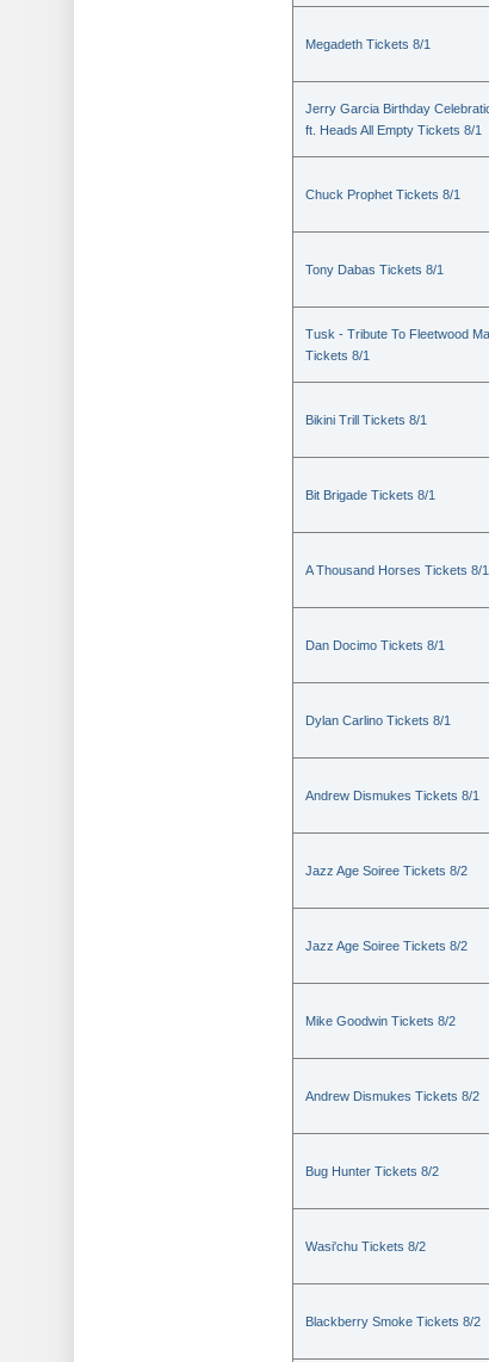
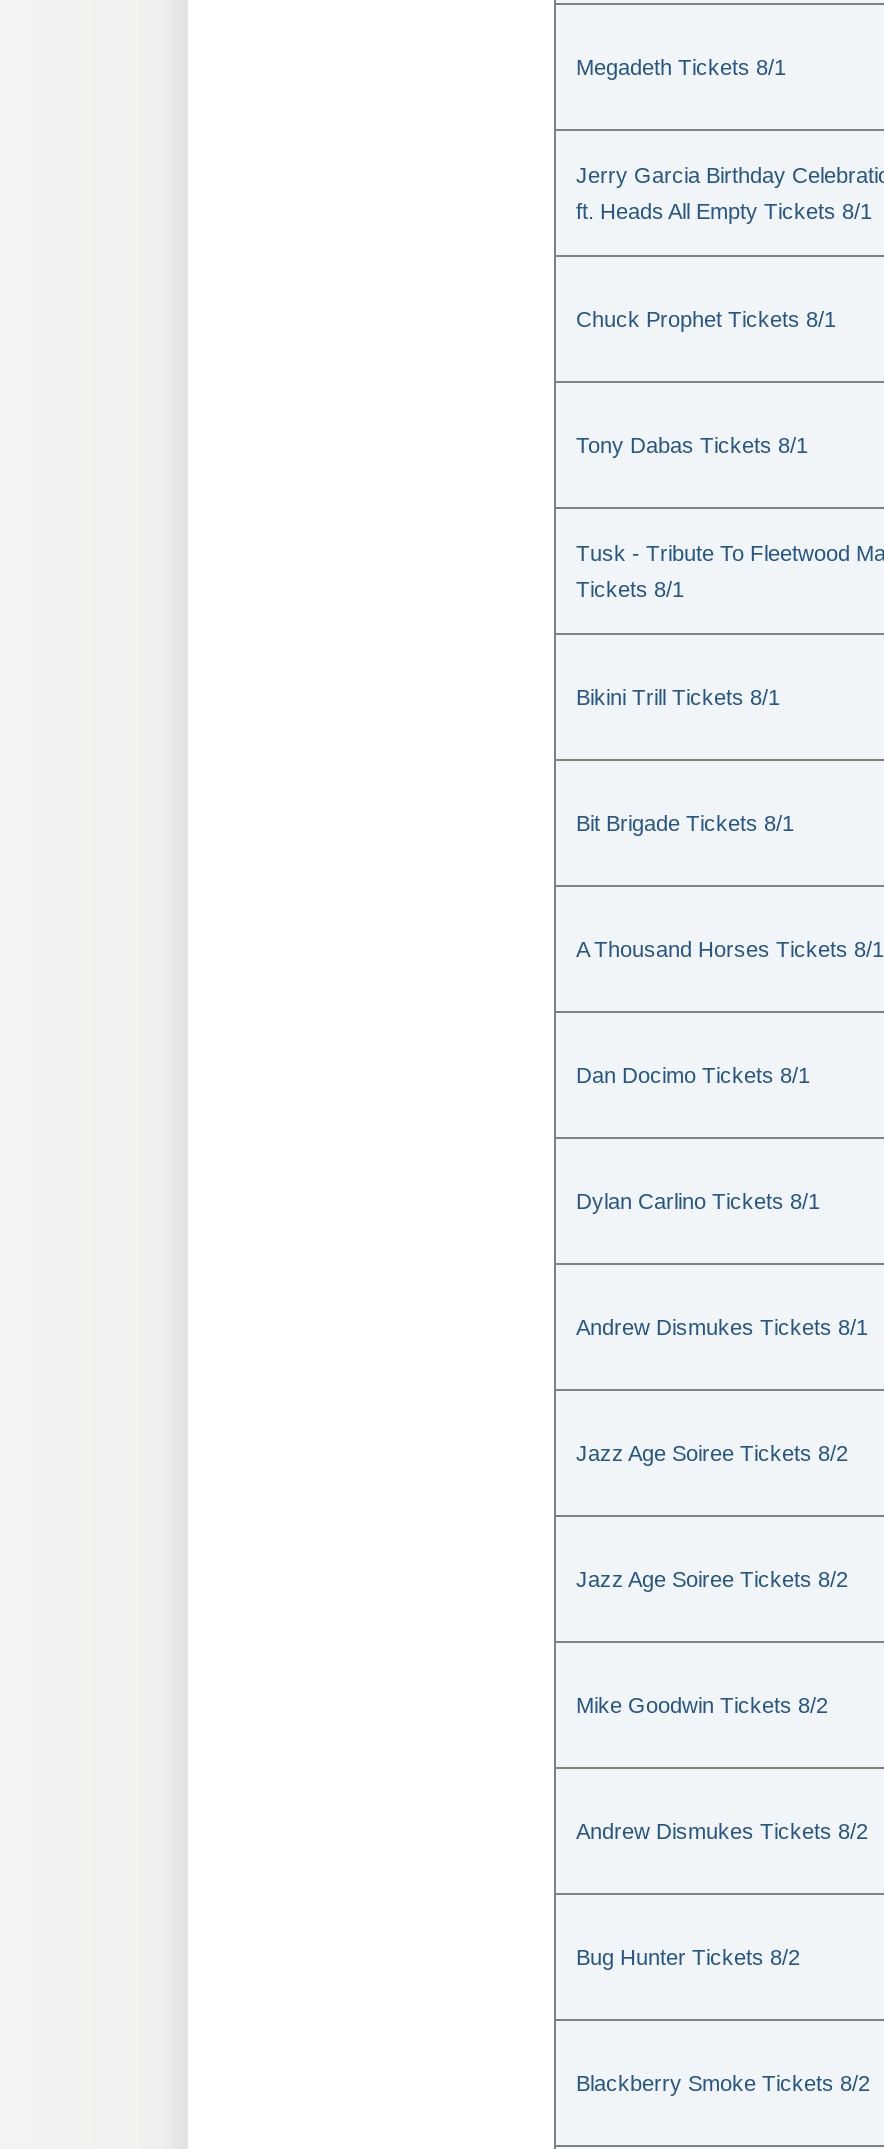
[305,1239,426,1254] Wasi'chu Tickets 8/2 -> none

